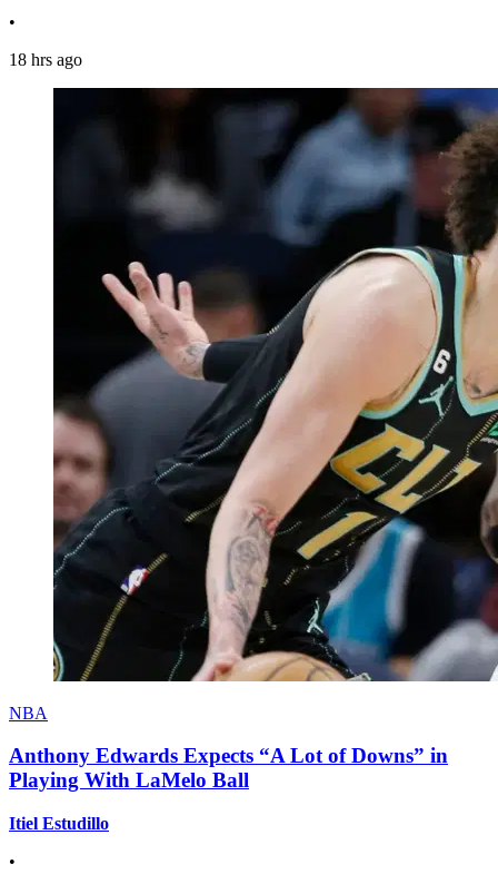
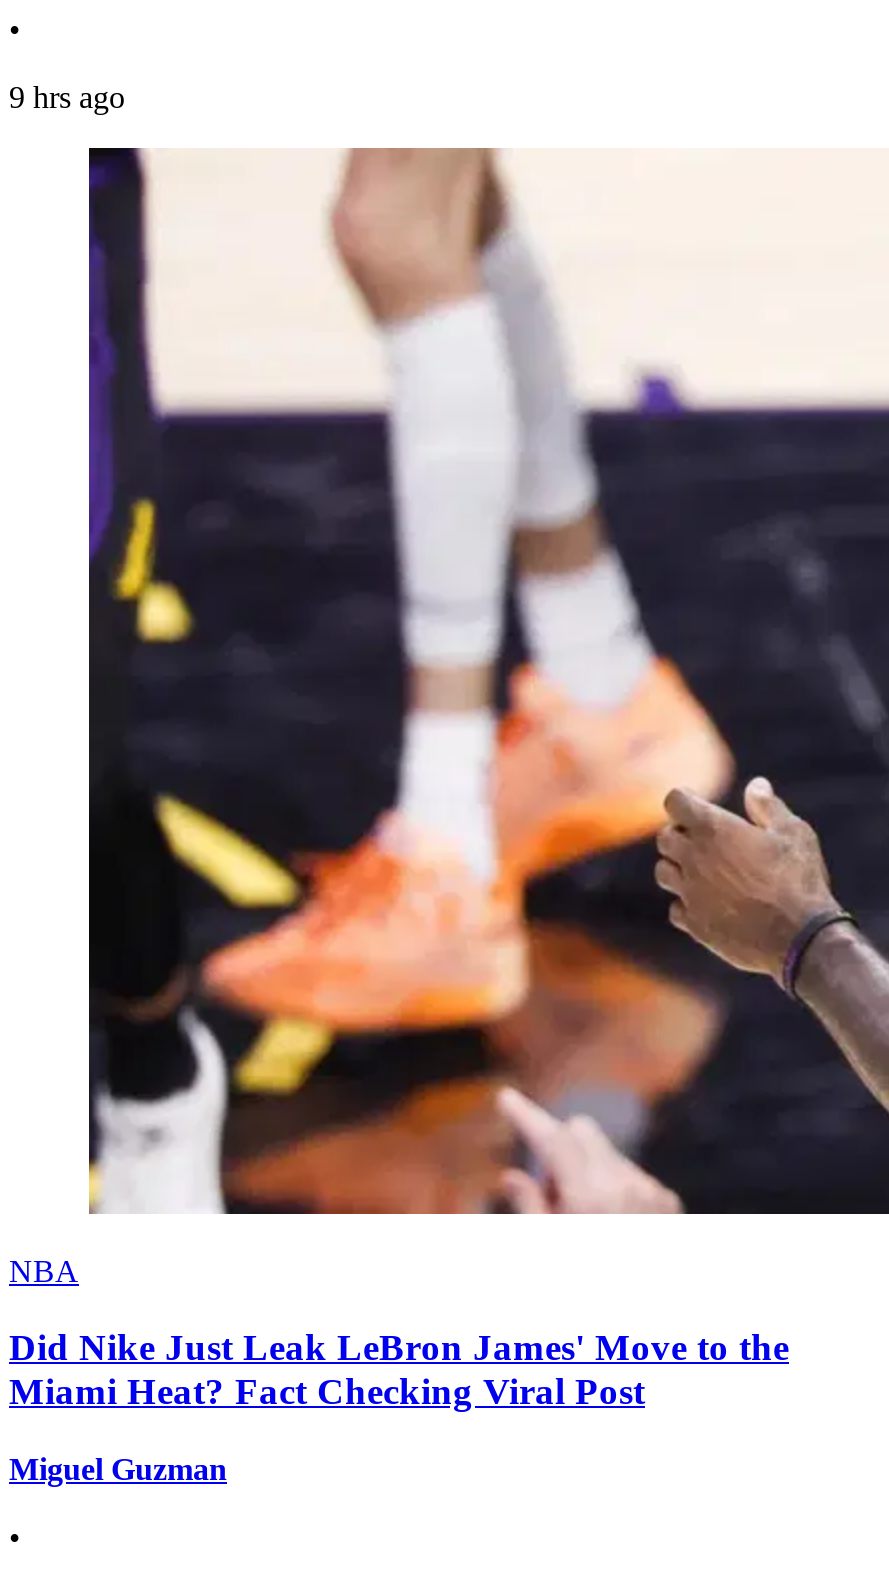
[9,50,82,69] 18 hrs ago -> [9,80,125,114] 9 hrs ago
[52,87,495,682] [image] -> [87,146,883,1216] [image]
[9,744,448,792] Anthony Edwards Expects “A Lot of Downs” in | Playing With LaMelo Ball -> [9,1327,789,1413] Did Nike Just Leak LeBron James' Move to the | Miami Heat? Fact Checking Viral Post
[9,814,109,833] Itiel Estudillo -> [9,1452,227,1486] Miguel Guzman

